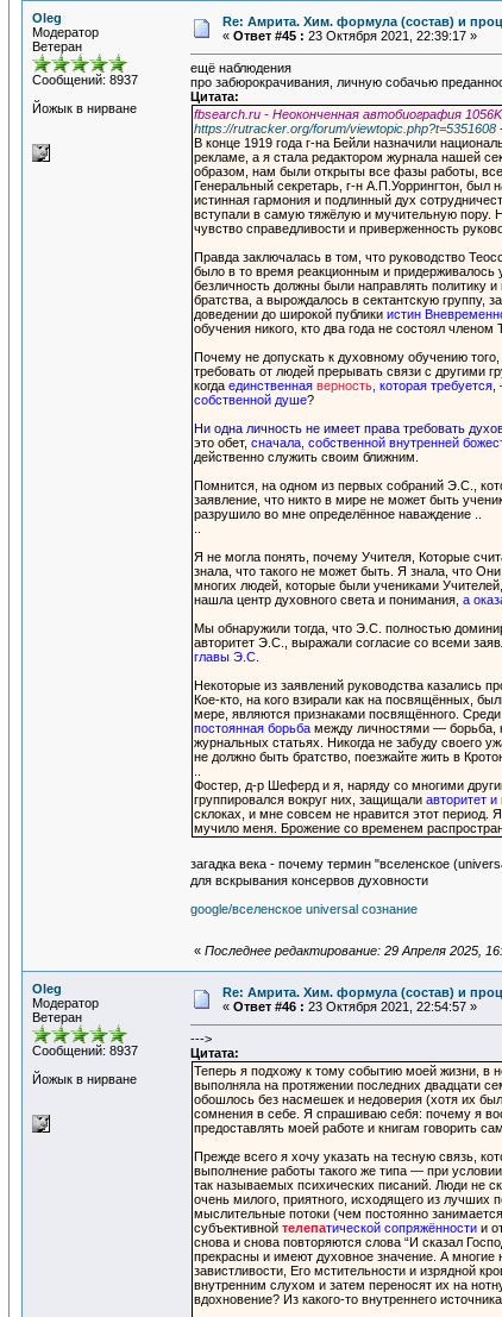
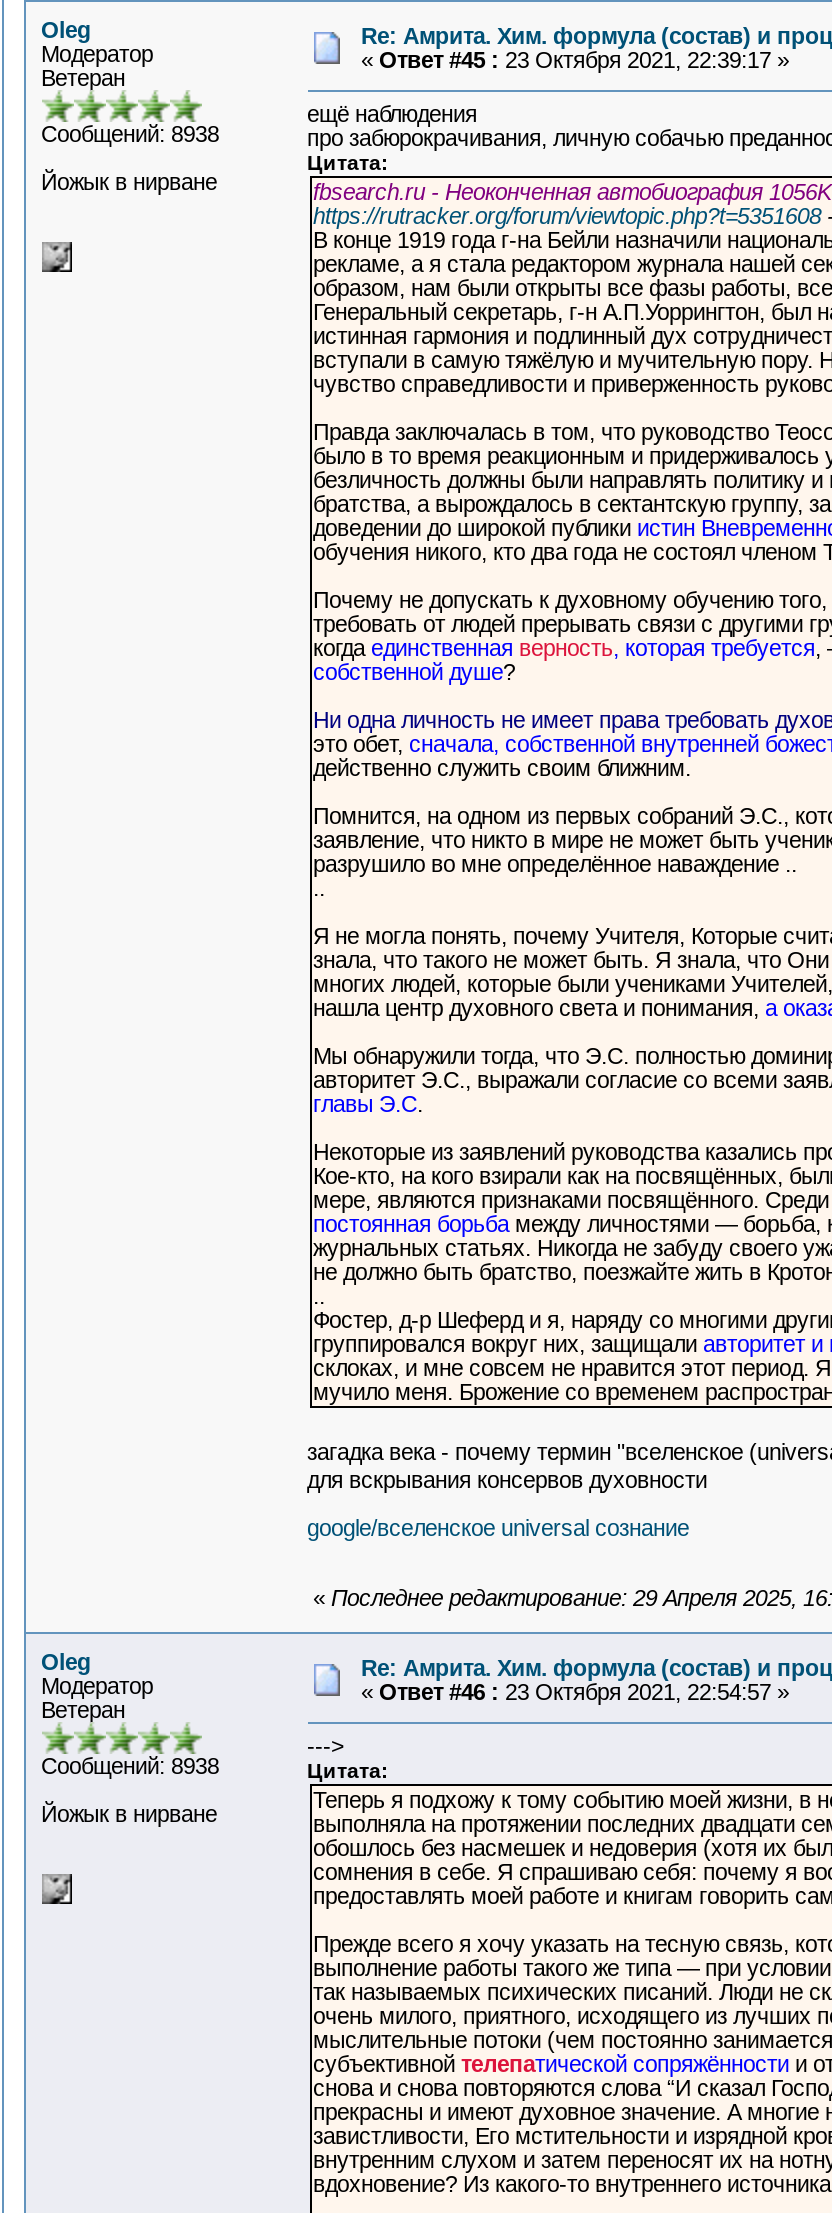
[32,73,137,87] Сообщений: 8937 -> [41,122,219,146] Сообщений: 8938
[32,1043,137,1058] Сообщений: 8937 -> [41,1754,219,1778] Сообщений: 8938

